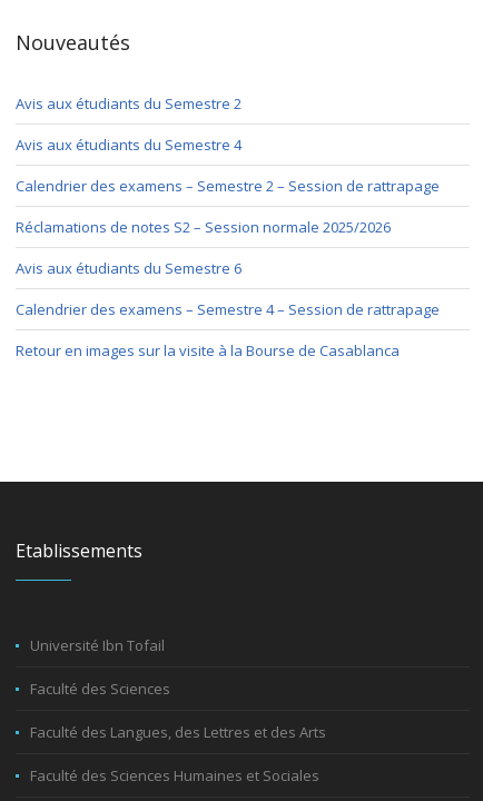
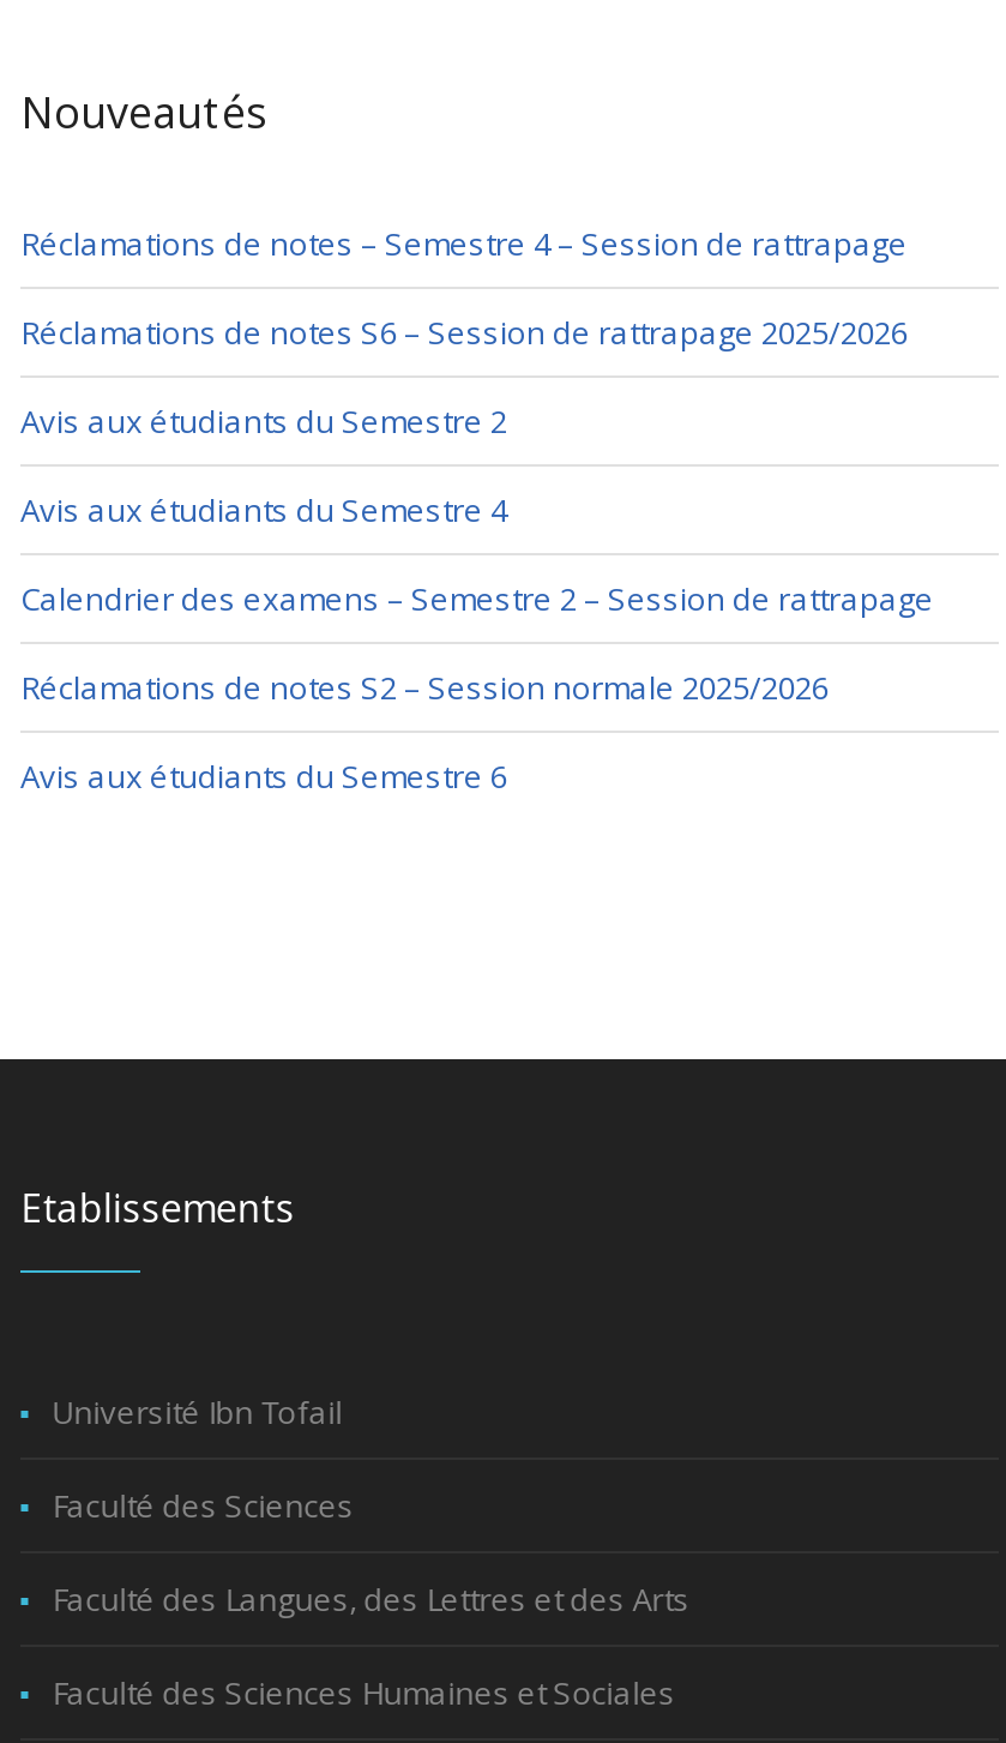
none -> [20,221,908,353] Réclamations de notes – Semestre 4 – Session de rattrapage | Réclamations de notes S6 – Session de rattrapage 2025/2026
moved [16,94,440,278] -> [20,399,934,797]: Avis aux étudiants du Semestre 2 | Avis aux étudiants du Semestre 4 | Calendrier des examens – Semestre 2 – Session de rattrapage | Réclamations de notes S2 – Session normale 2025/2026 | Avis aux étudiants du Semestre 6
[16,299,440,361] Calendrier des examens – Semestre 4 – Session de rattrapage | Retour en images sur la visite à la Bourse de Casablanca -> none

